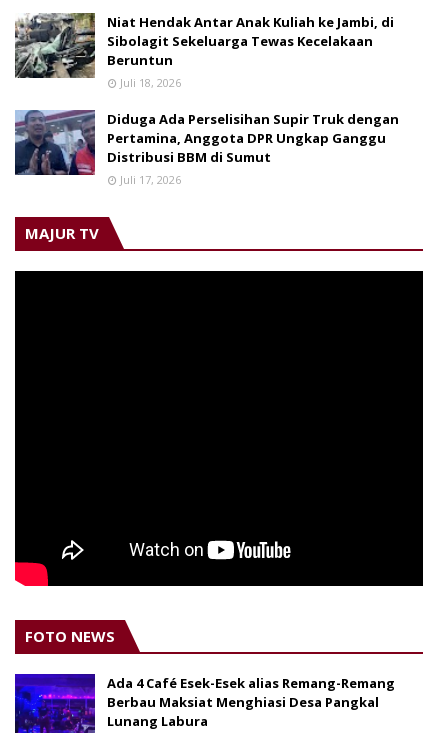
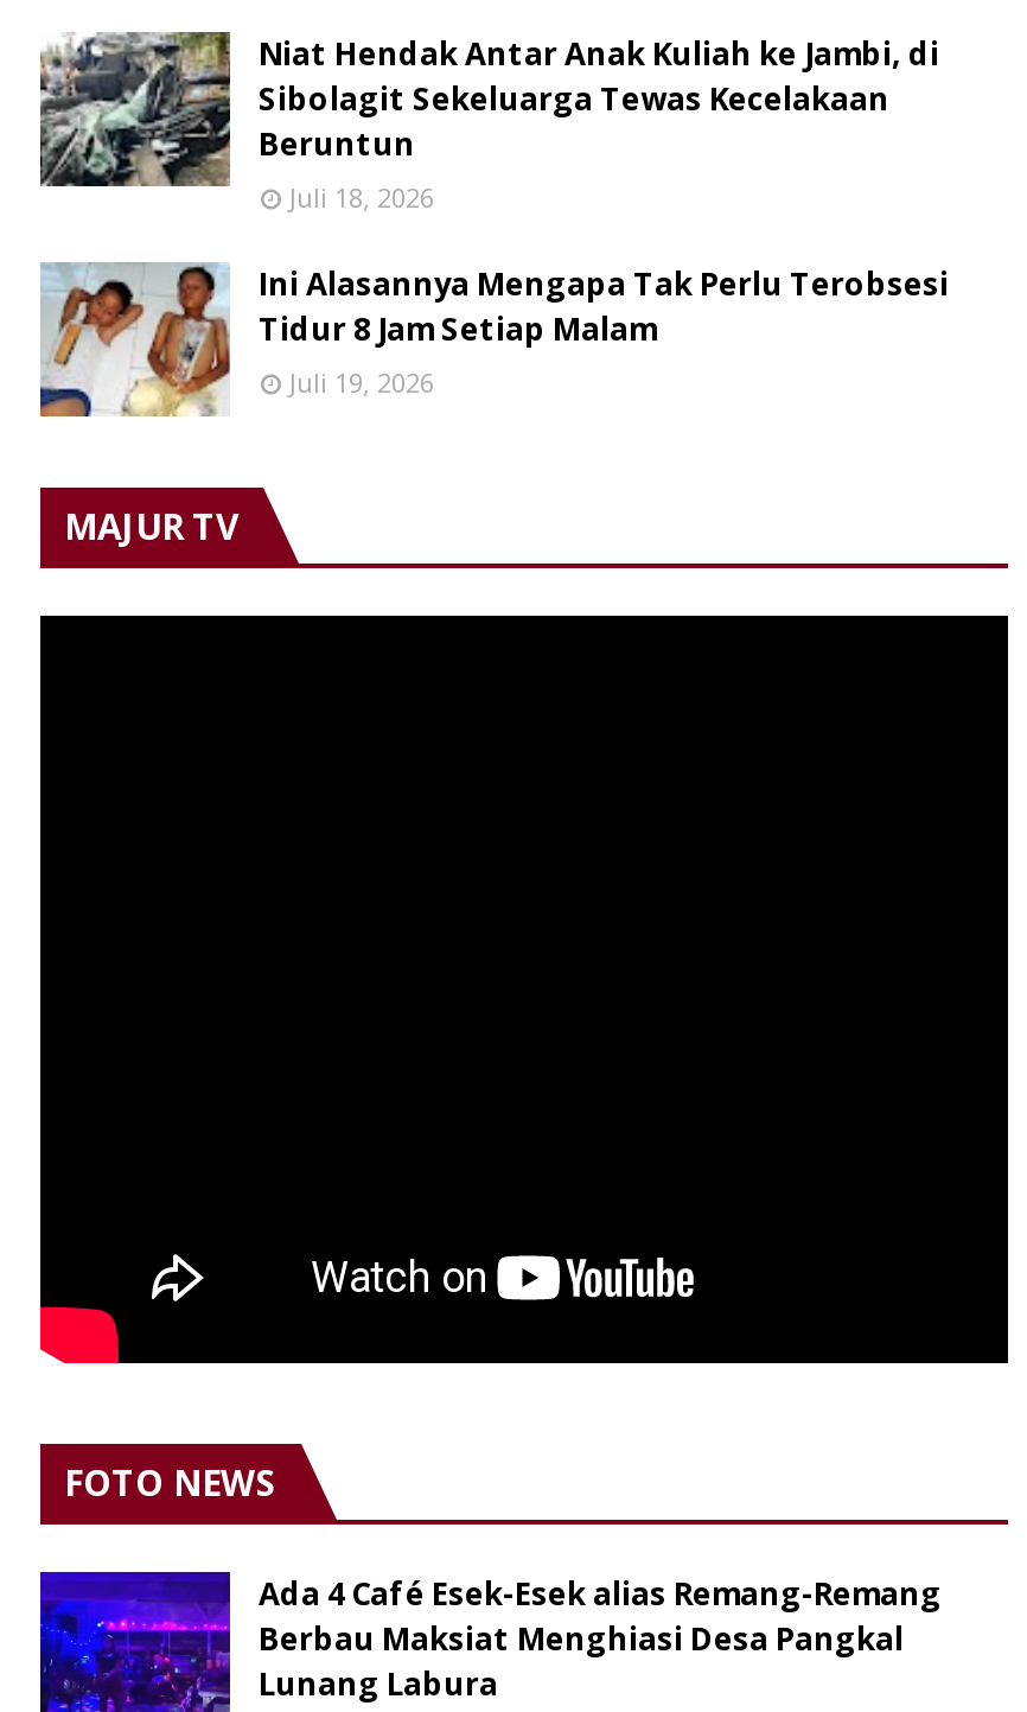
[15,109,399,187] [image] | Diduga Ada Perselisihan Supir Truk dengan | Pertamina, Anggota DPR Ungkap Ganggu | Distribusi BBM di Sumut | Juli 17, 2026 -> [38,261,949,419] [image] | Ini Alasannya Mengapa Tak Perlu Terobsesi | Tidur 8 Jam Setiap Malam | Juli 19, 2026

